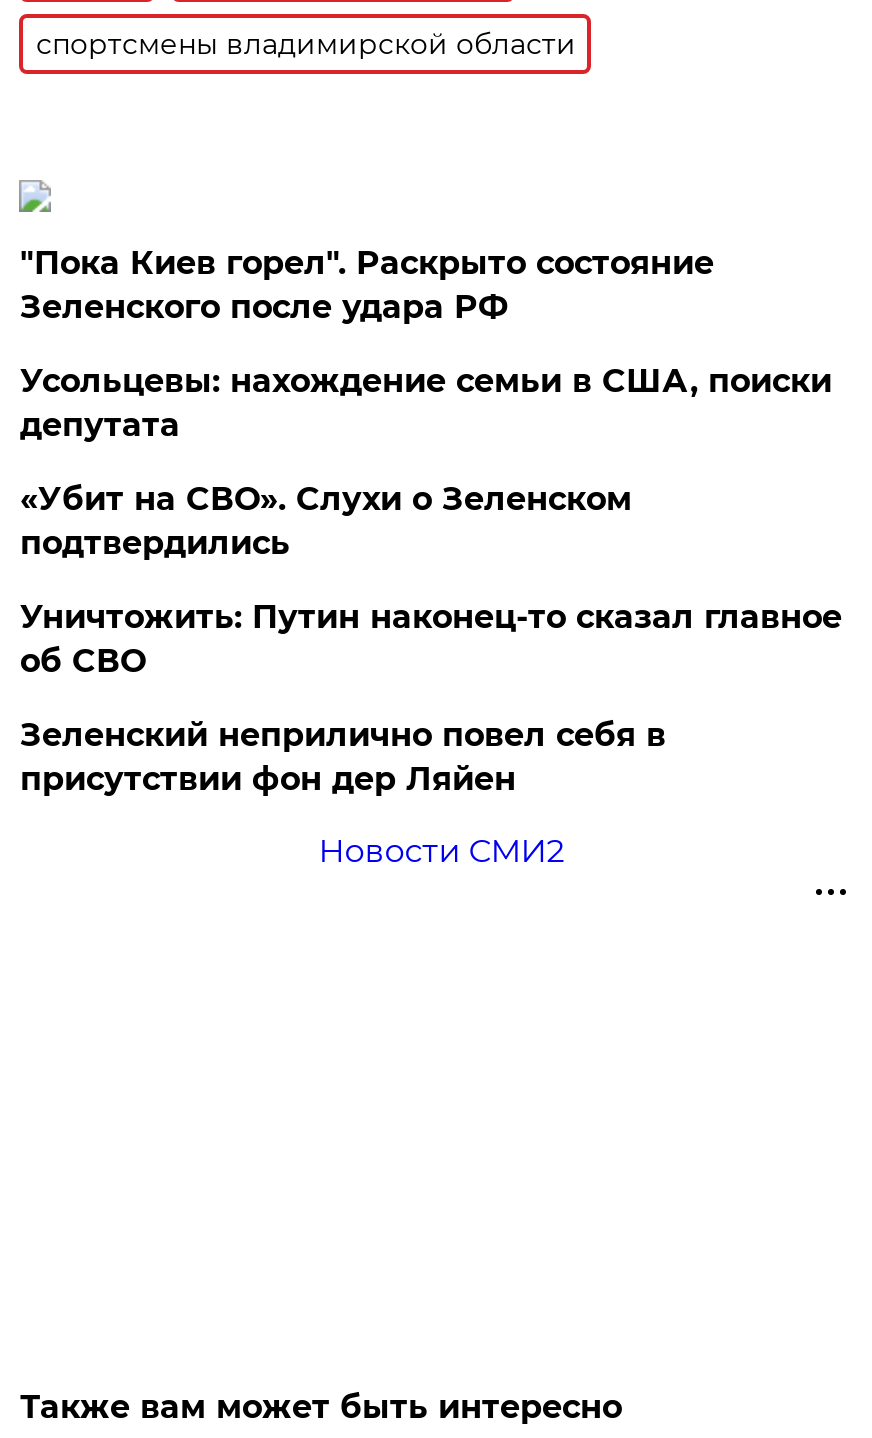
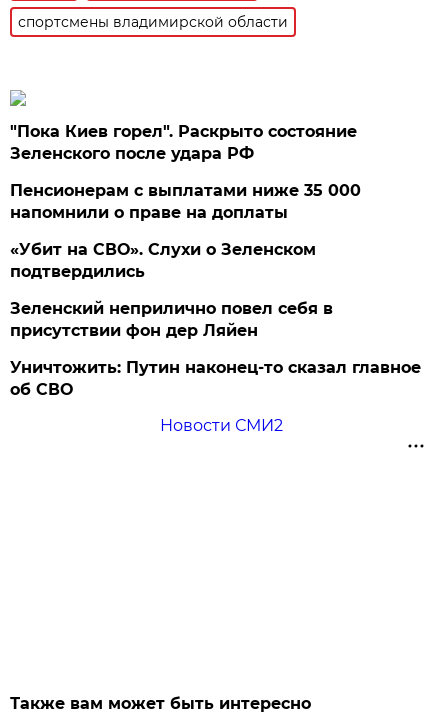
[20,362,832,444] Усольцевы: нахождение семьи в США, поиски | депутата -> [10,181,361,222] Пенсионерам с выплатами ниже 35 000 | напомнили о праве на доплаты
moved [20,598,842,680] -> [10,358,421,399]: Уничтожить: Путин наконец-то сказал главное | об СВО
moved [20,716,666,798] -> [10,299,333,340]: Зеленский неприлично повел cебя в | присутствии фон дер Ляйен

